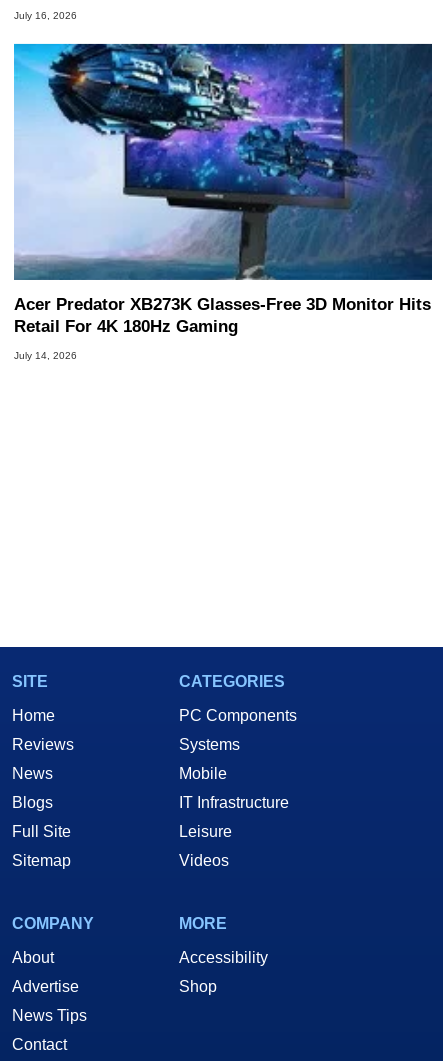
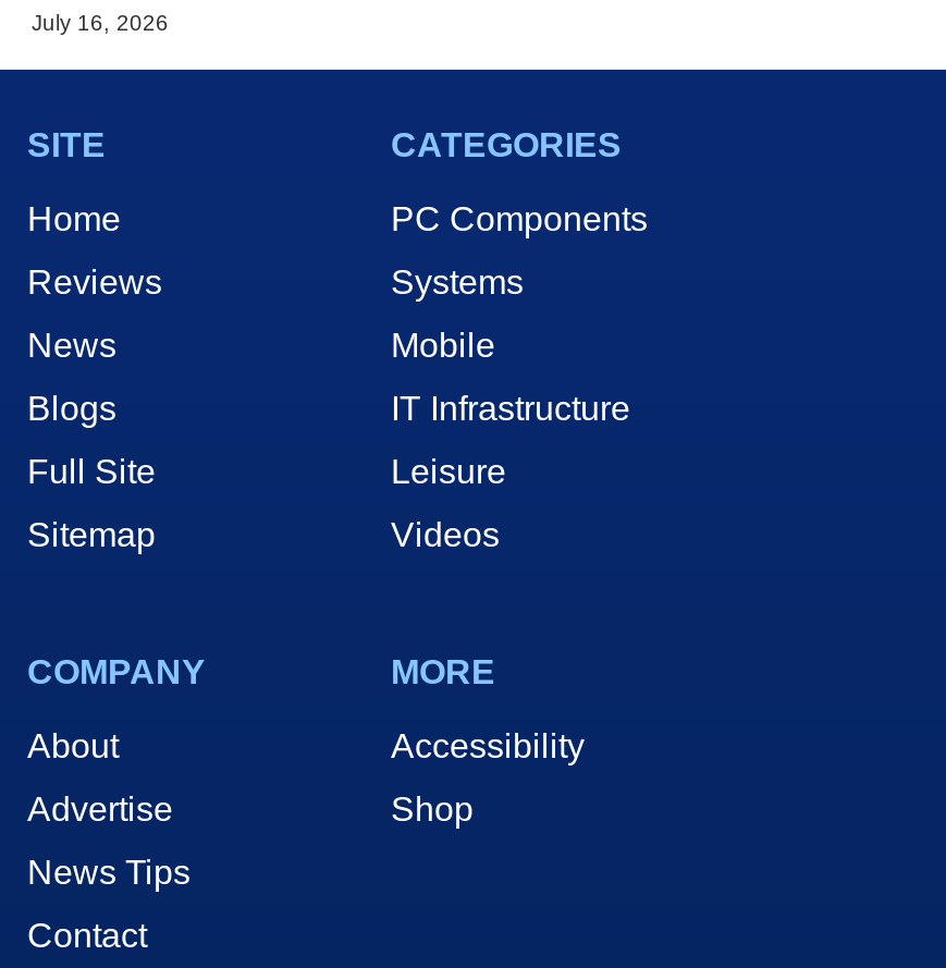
[13,43,433,361] [image] | Acer Predator XB273K Glasses-Free 3D Monitor Hits | Retail For 4K 180Hz Gaming | July 14, 2026 -> none

